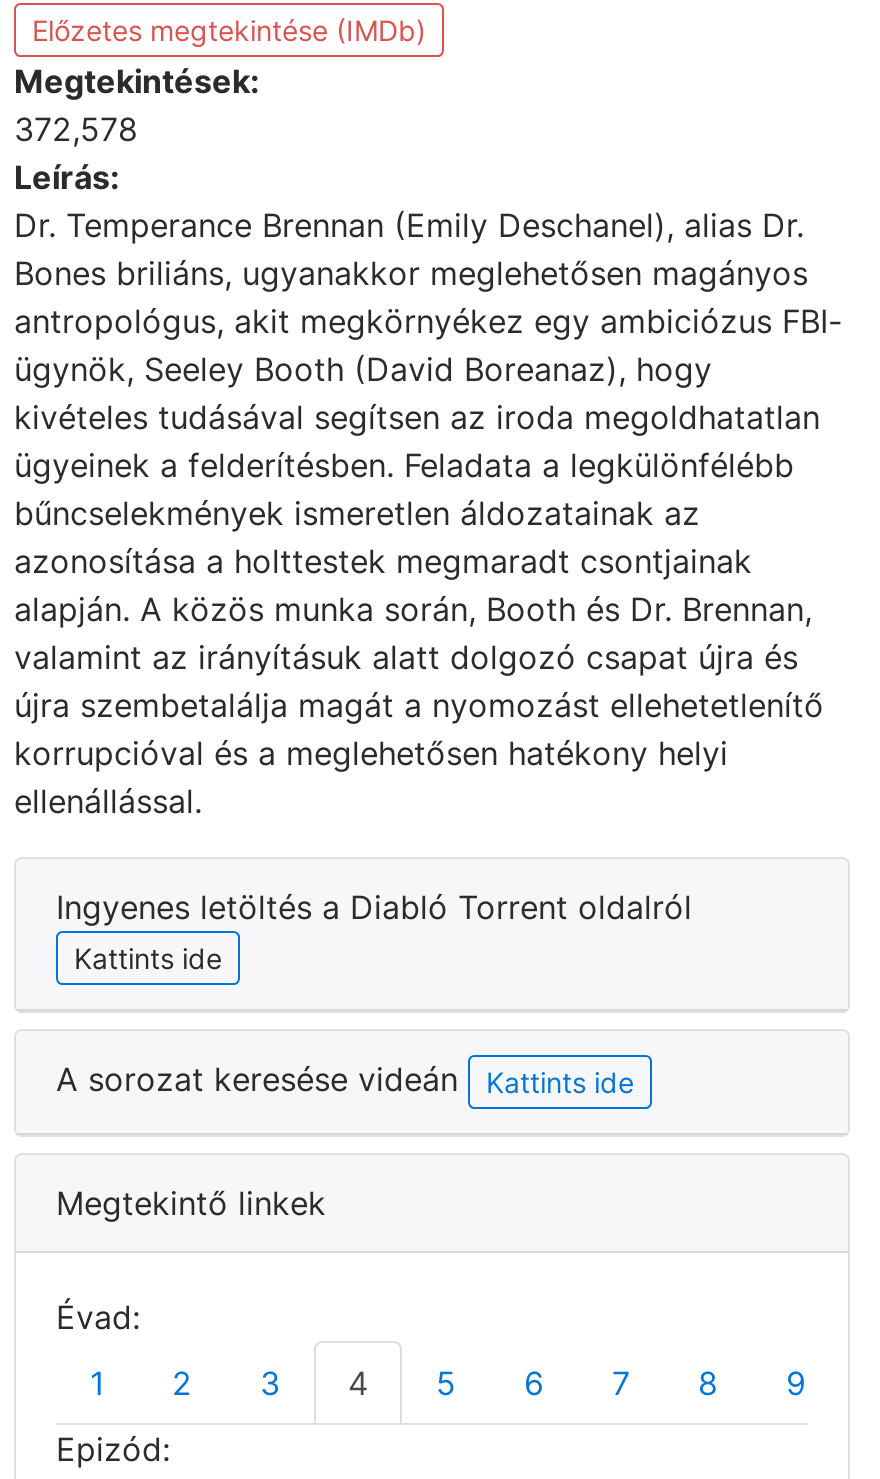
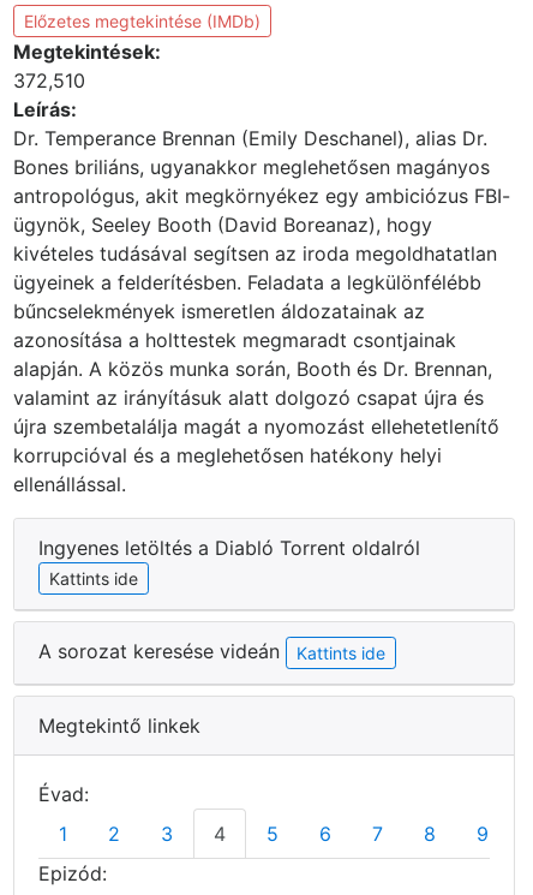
[14,109,138,149] 372,578 -> [13,68,85,92] 372,510

